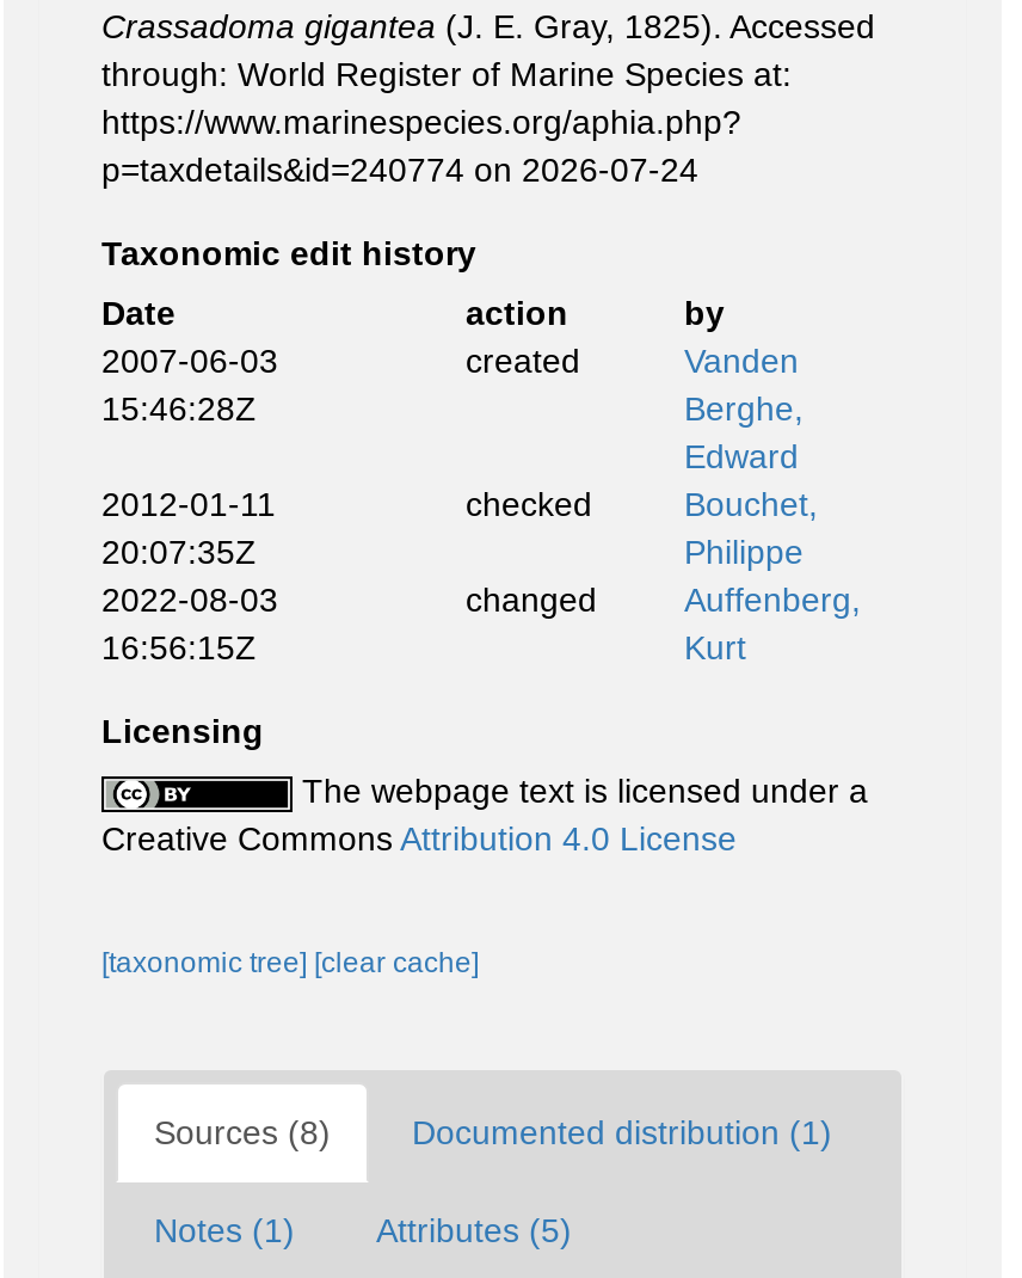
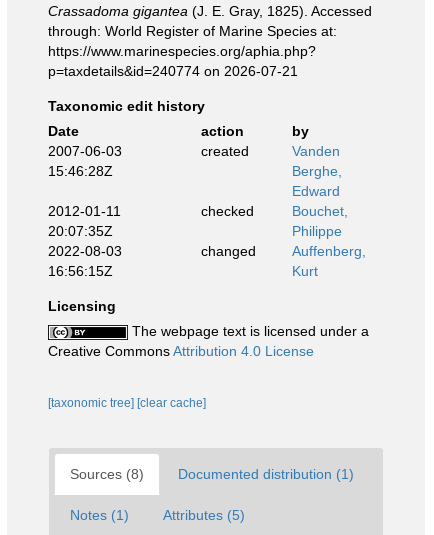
[101,150,698,189] p=taxdetails&id=240774 on 2026-07-24 -> [48,63,298,79] p=taxdetails&id=240774 on 2026-07-21

